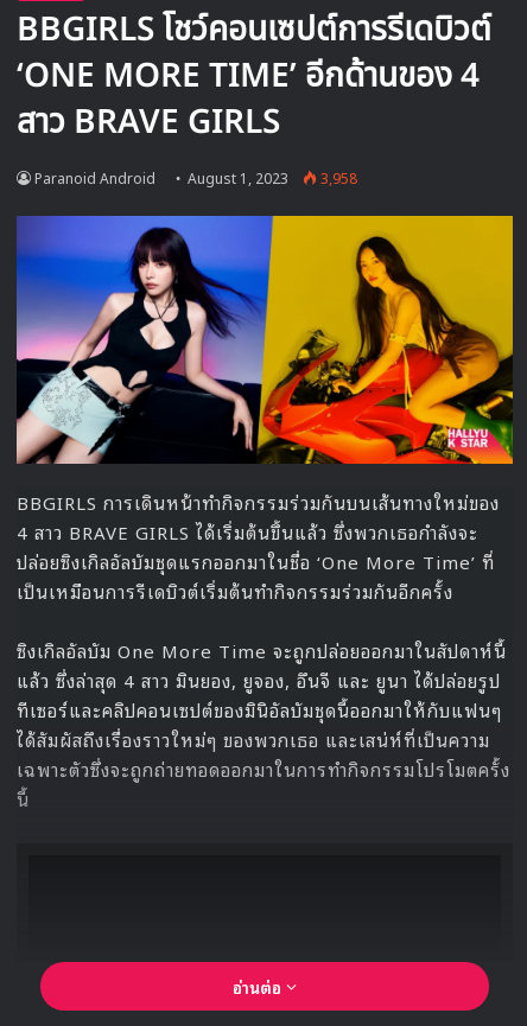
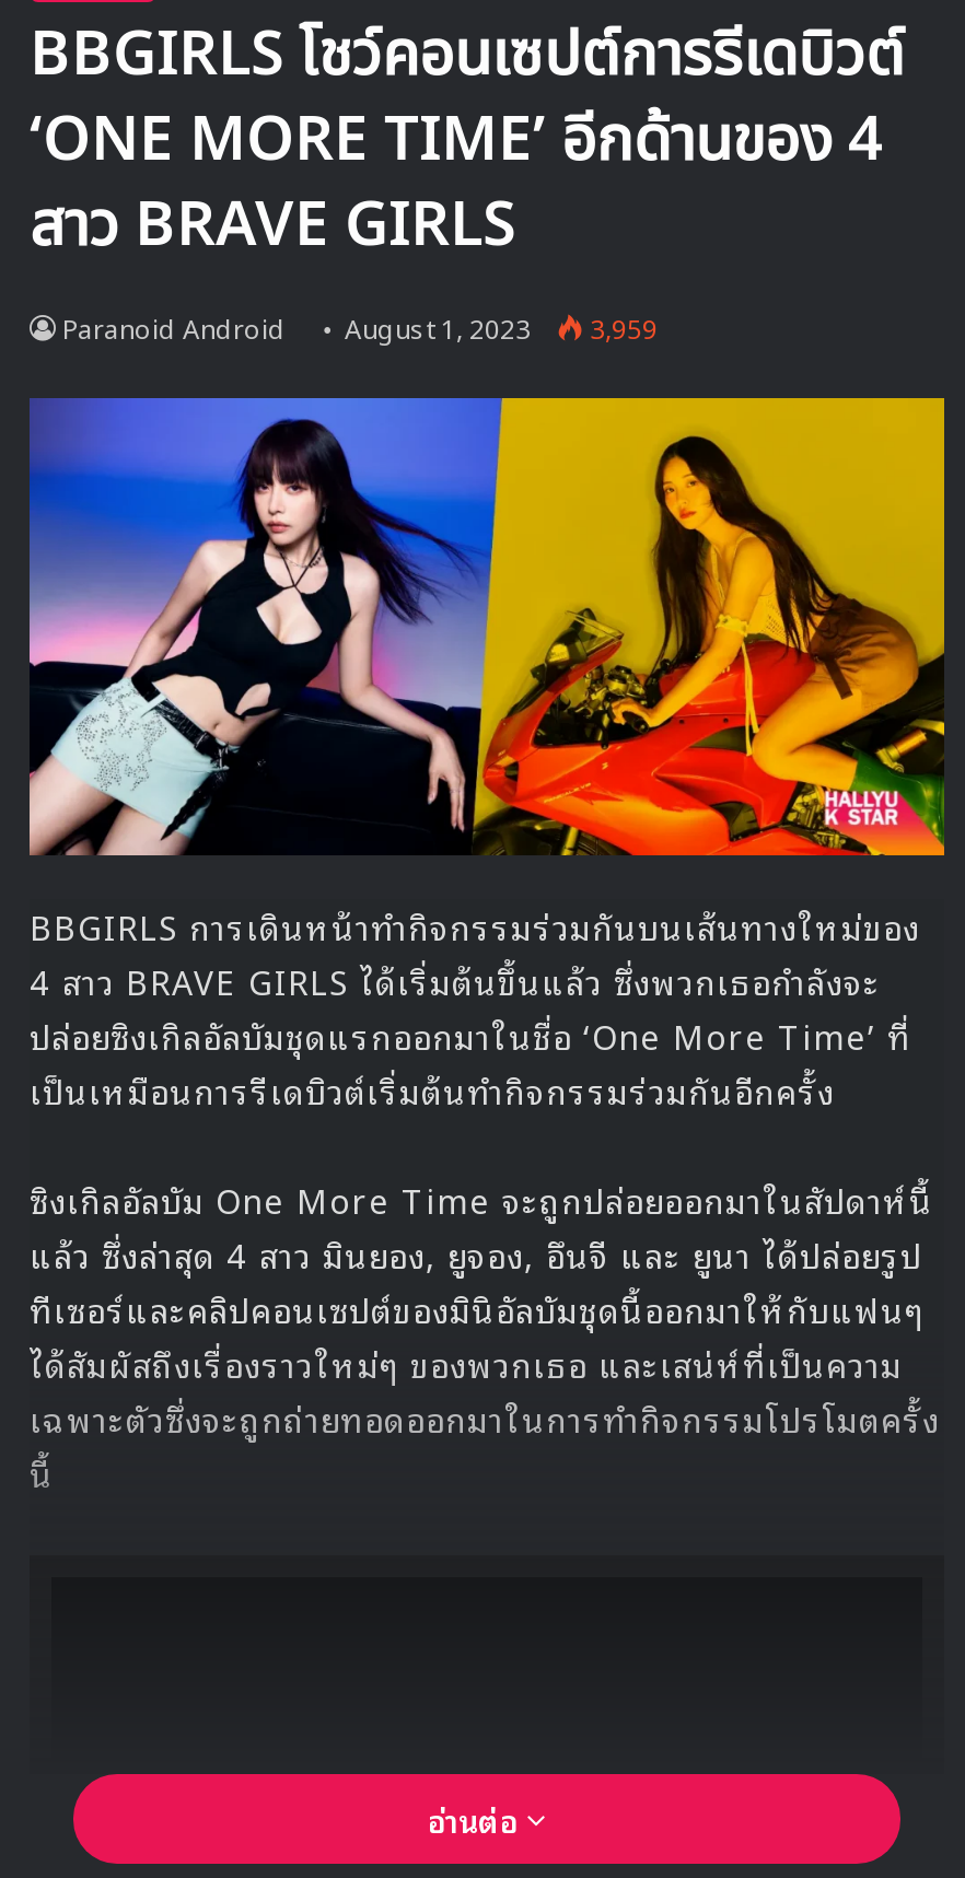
[34,166,357,189] Paranoid Android August 1, 2023 3,958 -> [62,306,658,348] Paranoid Android August 1, 2023 3,959

